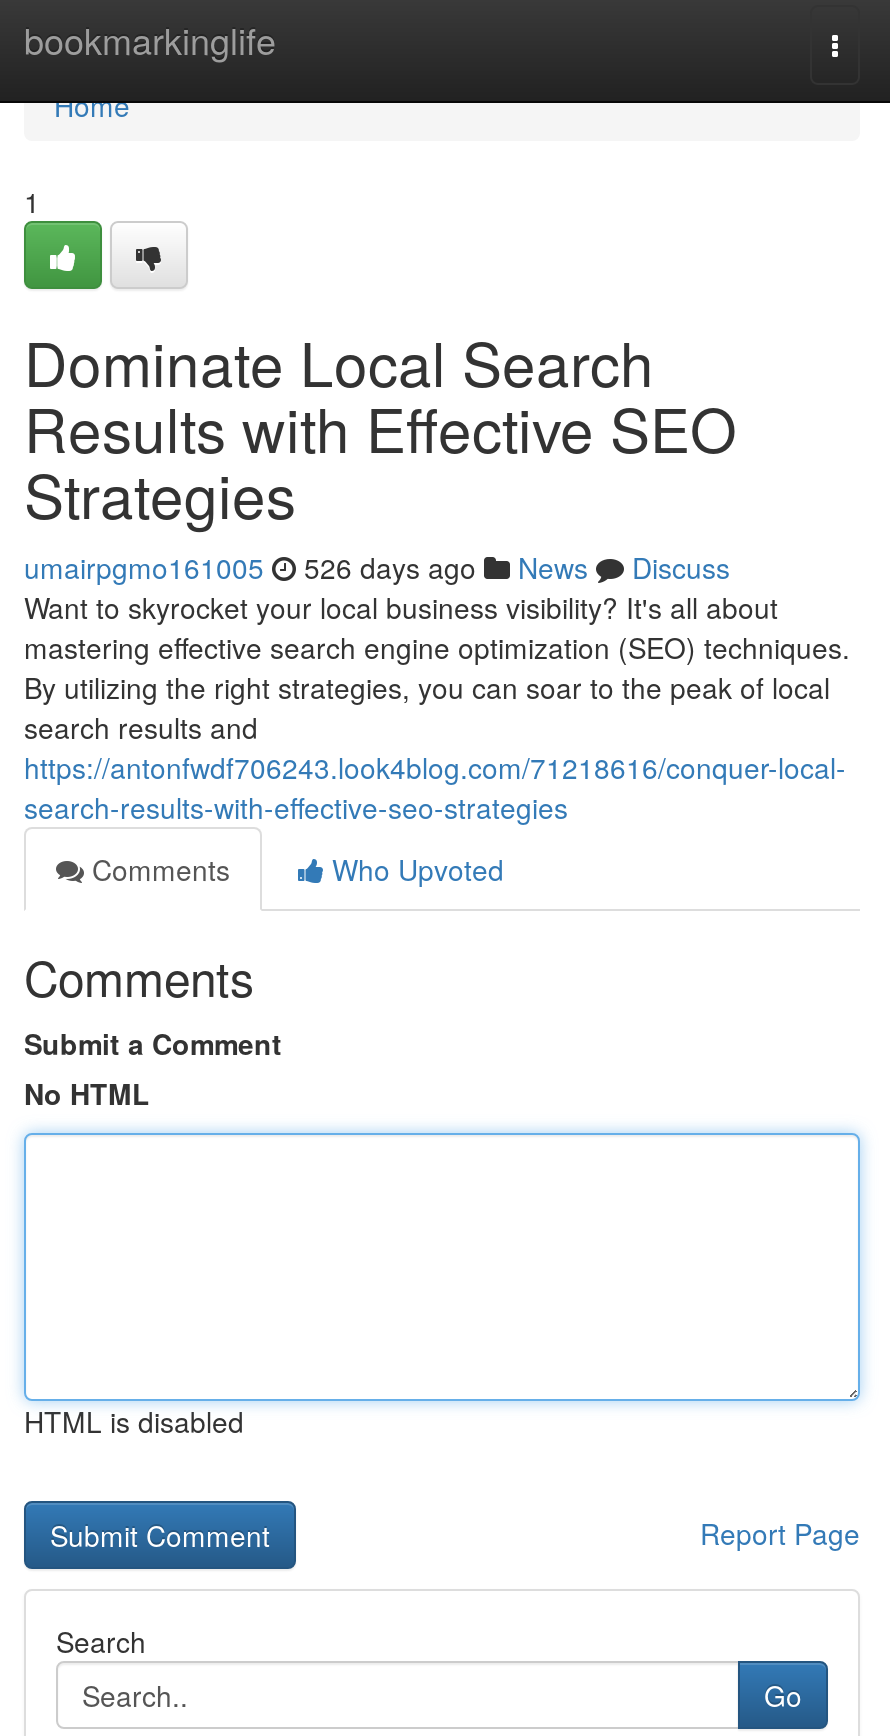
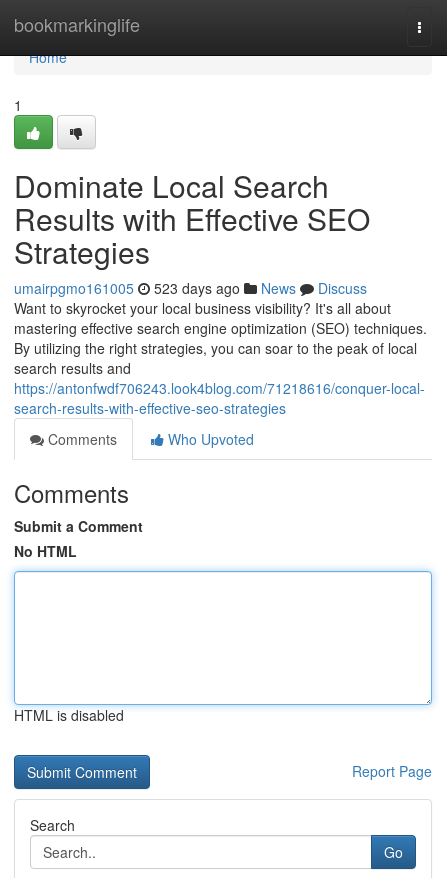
[24,547,730,587] umairpgmo161005 526 days ago News Discuss -> [14,278,367,298] umairpgmo161005 523 days ago News Discuss

